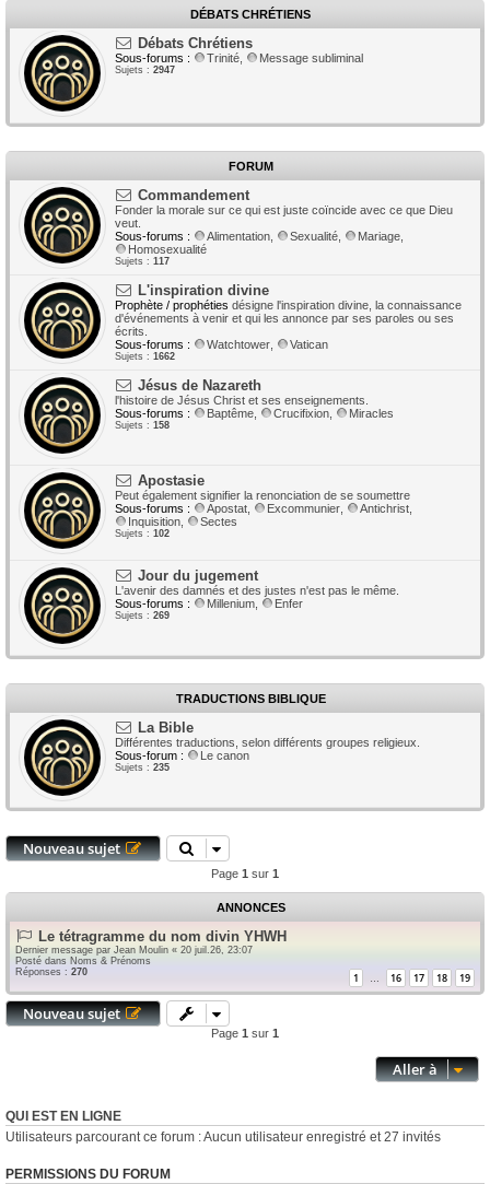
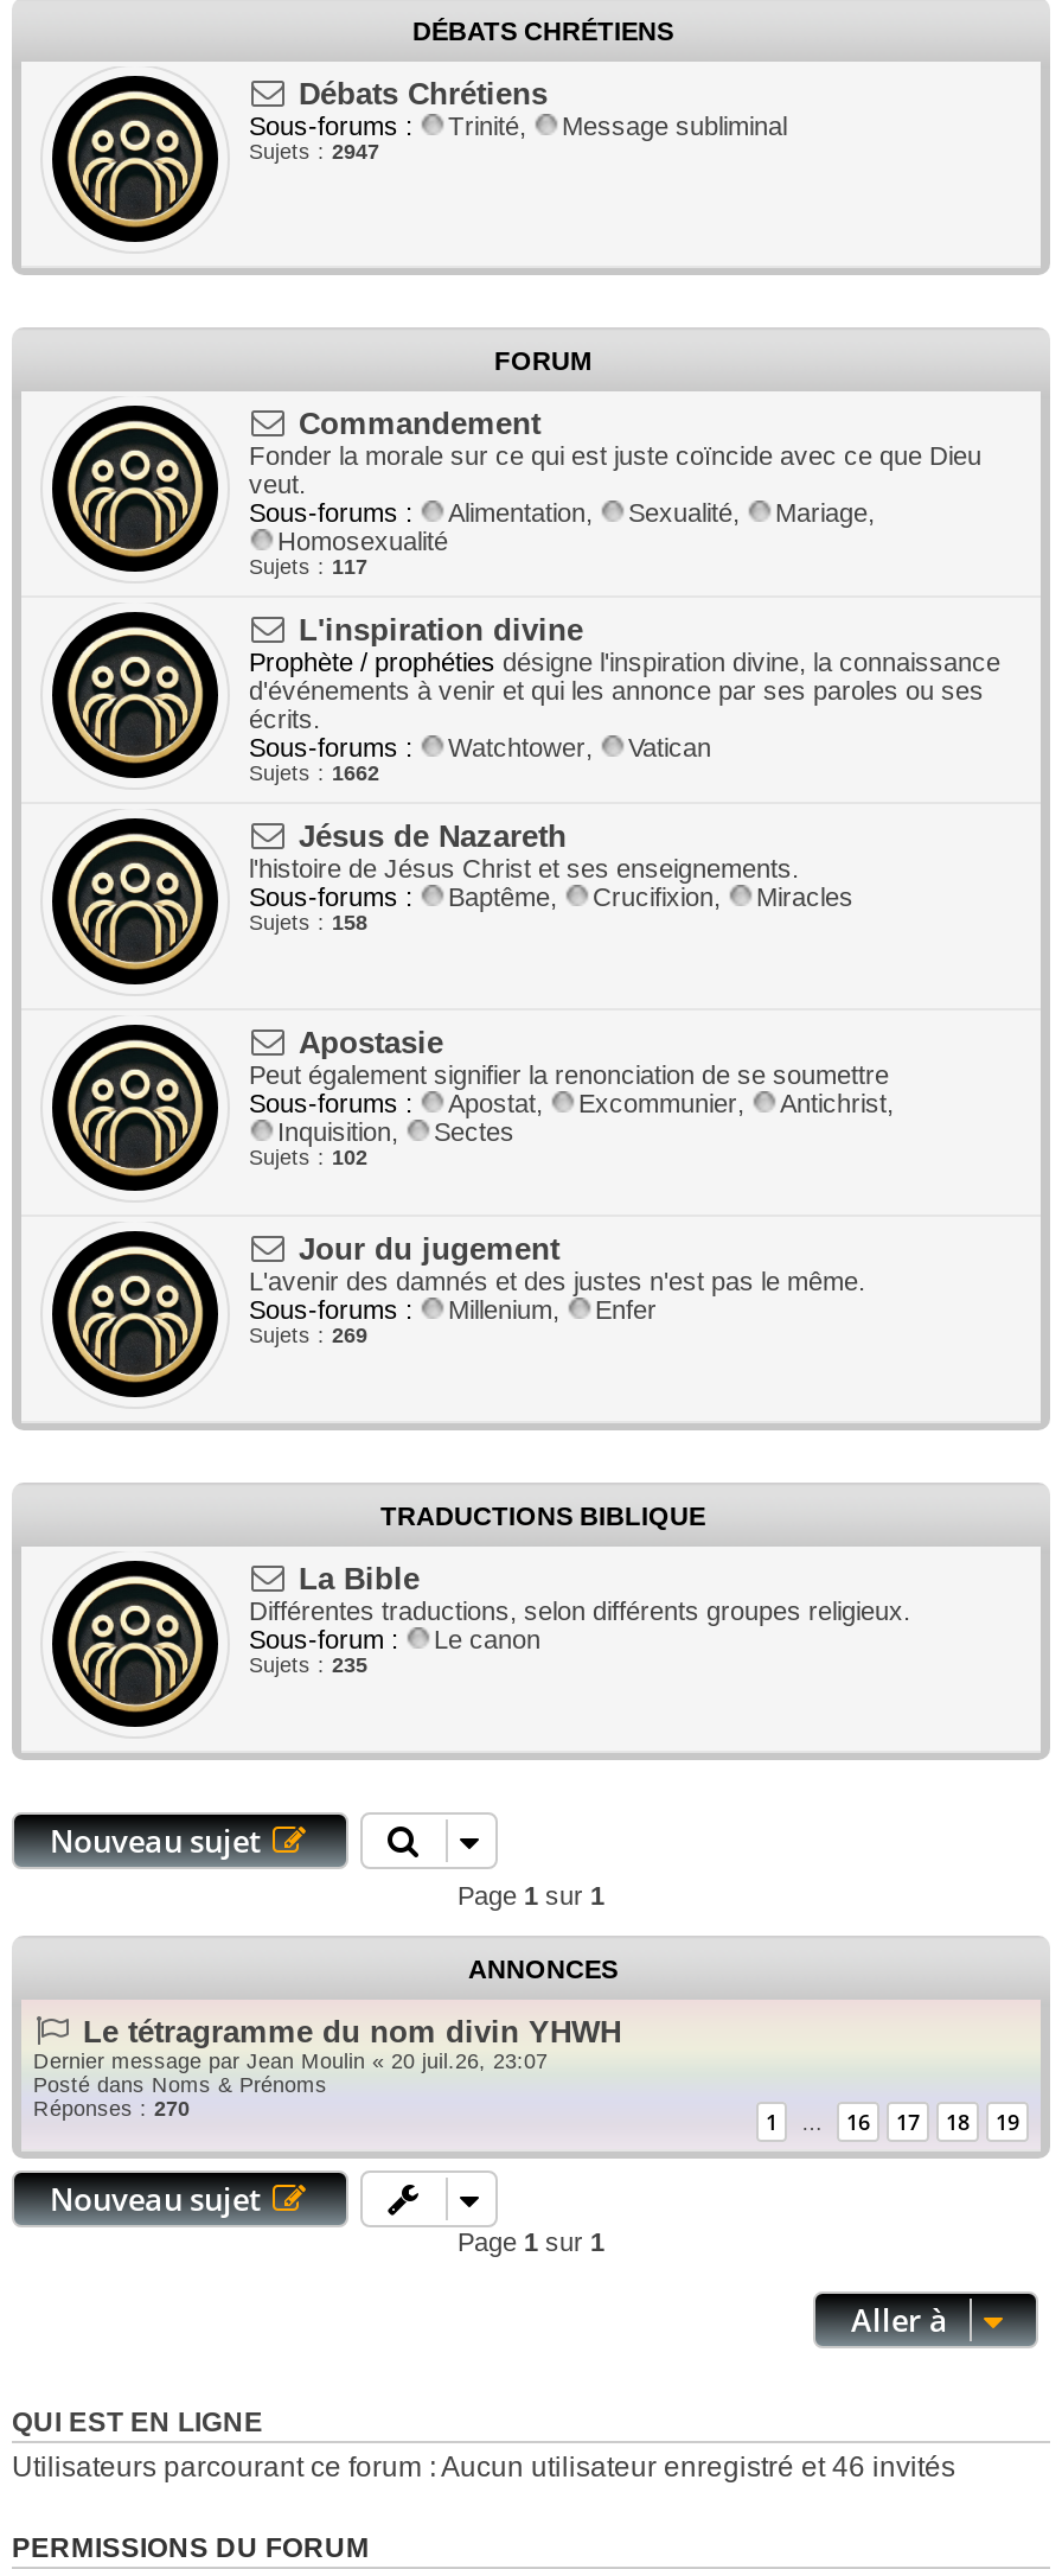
[5,1129,441,1144] Utilisateurs parcourant ce forum : Aucun utilisateur enregistré et 27 invités -> [12,2449,955,2483] Utilisateurs parcourant ce forum : Aucun utilisateur enregistré et 46 invités

